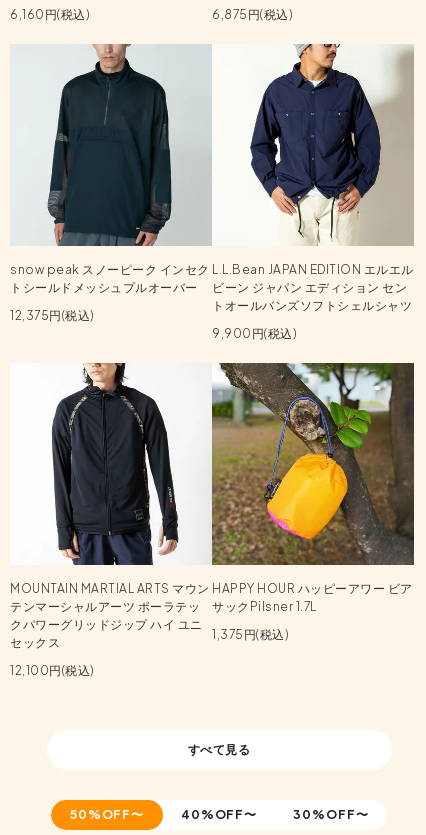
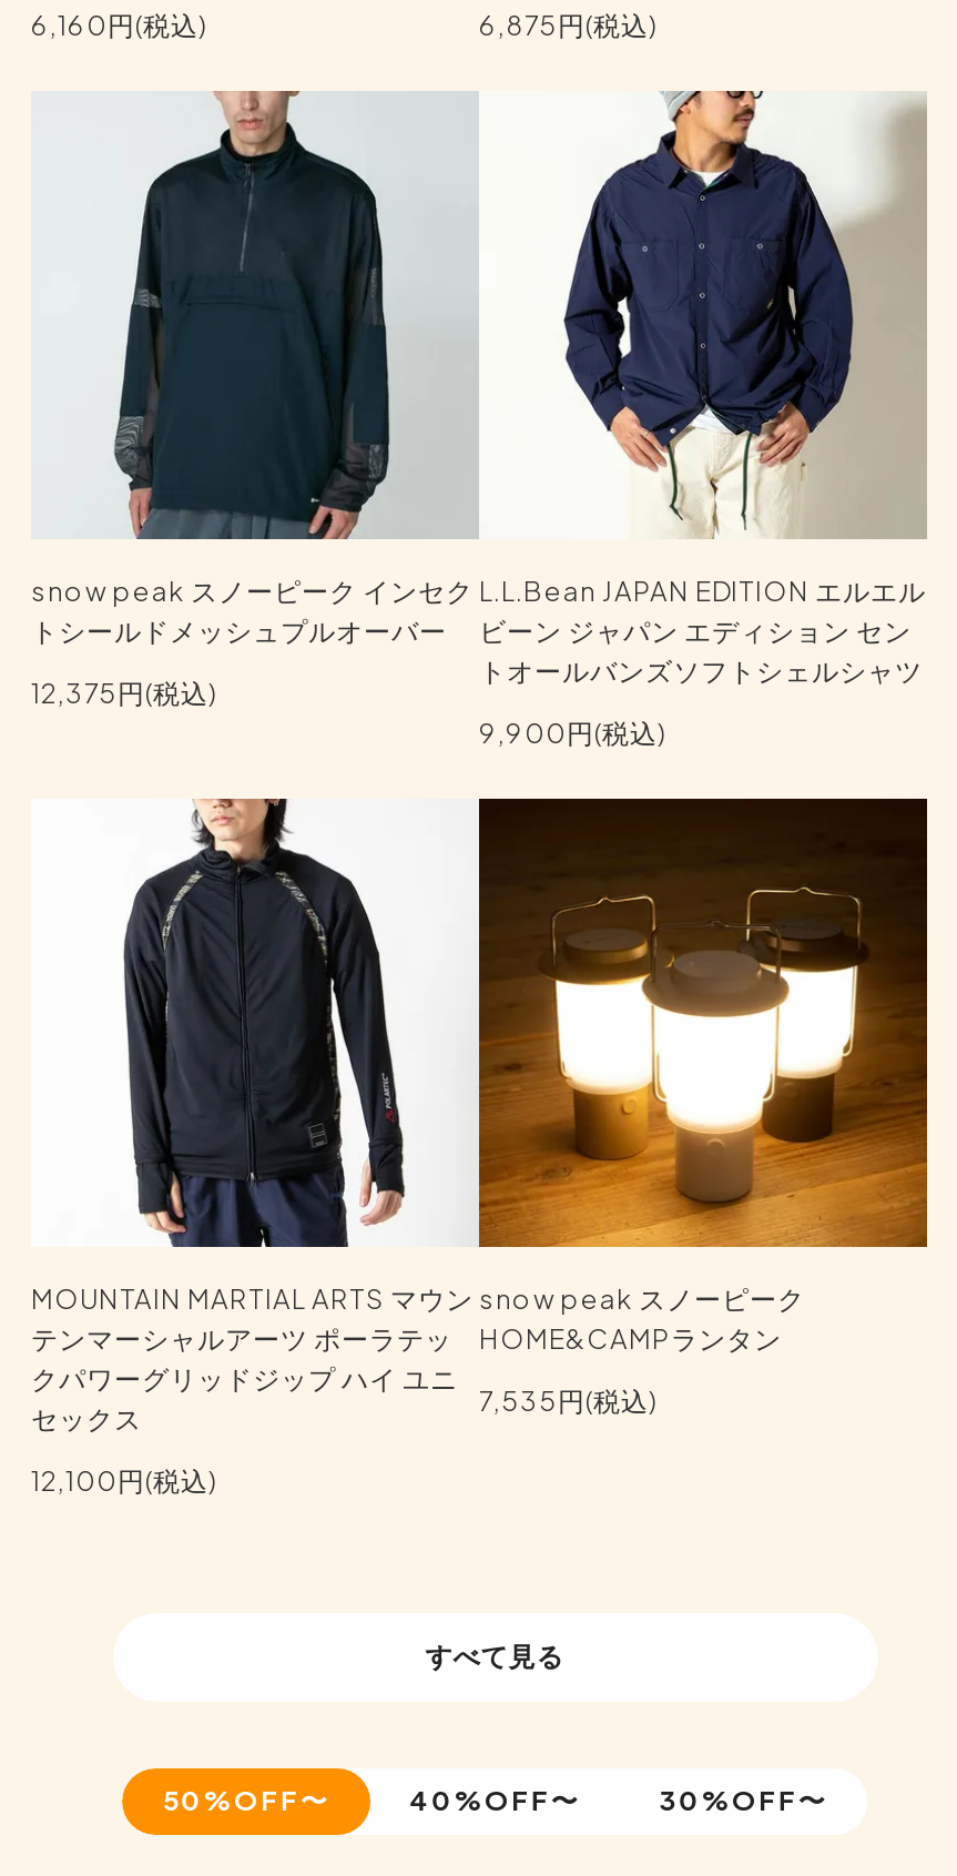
[211,362,415,614] [image] | HAPPY HOUR ハッピーアワー ビア | サックPilsner 1.7L -> [477,797,929,1357] [image] | snow peak スノーピーク | HOME&CAMPランタン
[212,627,288,642] 1,375円(税込) -> [479,1385,656,1419] 7,535円(税込)

